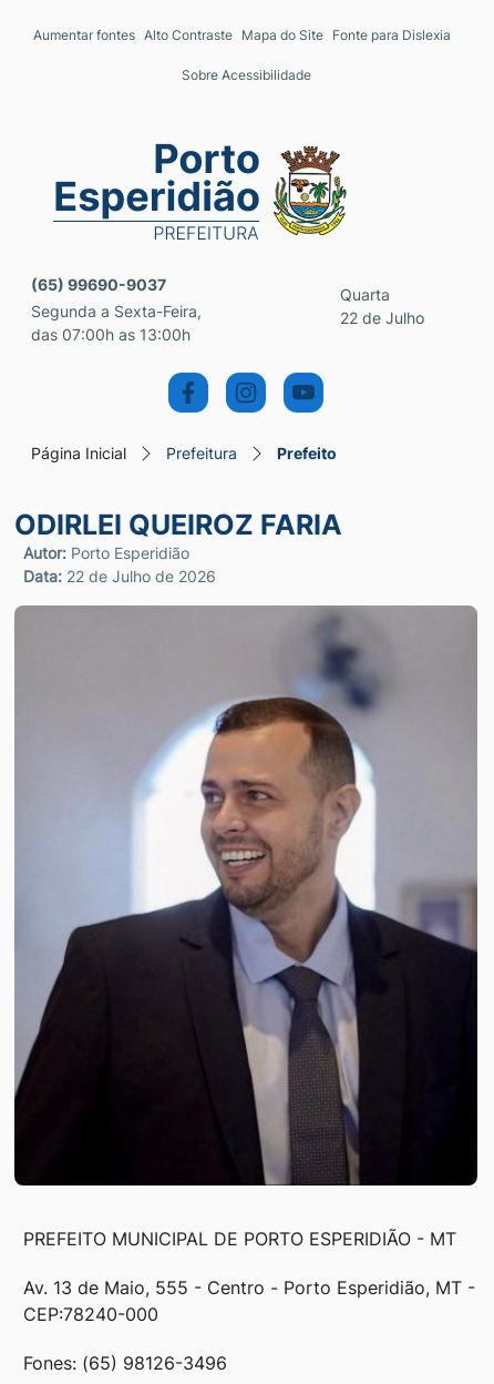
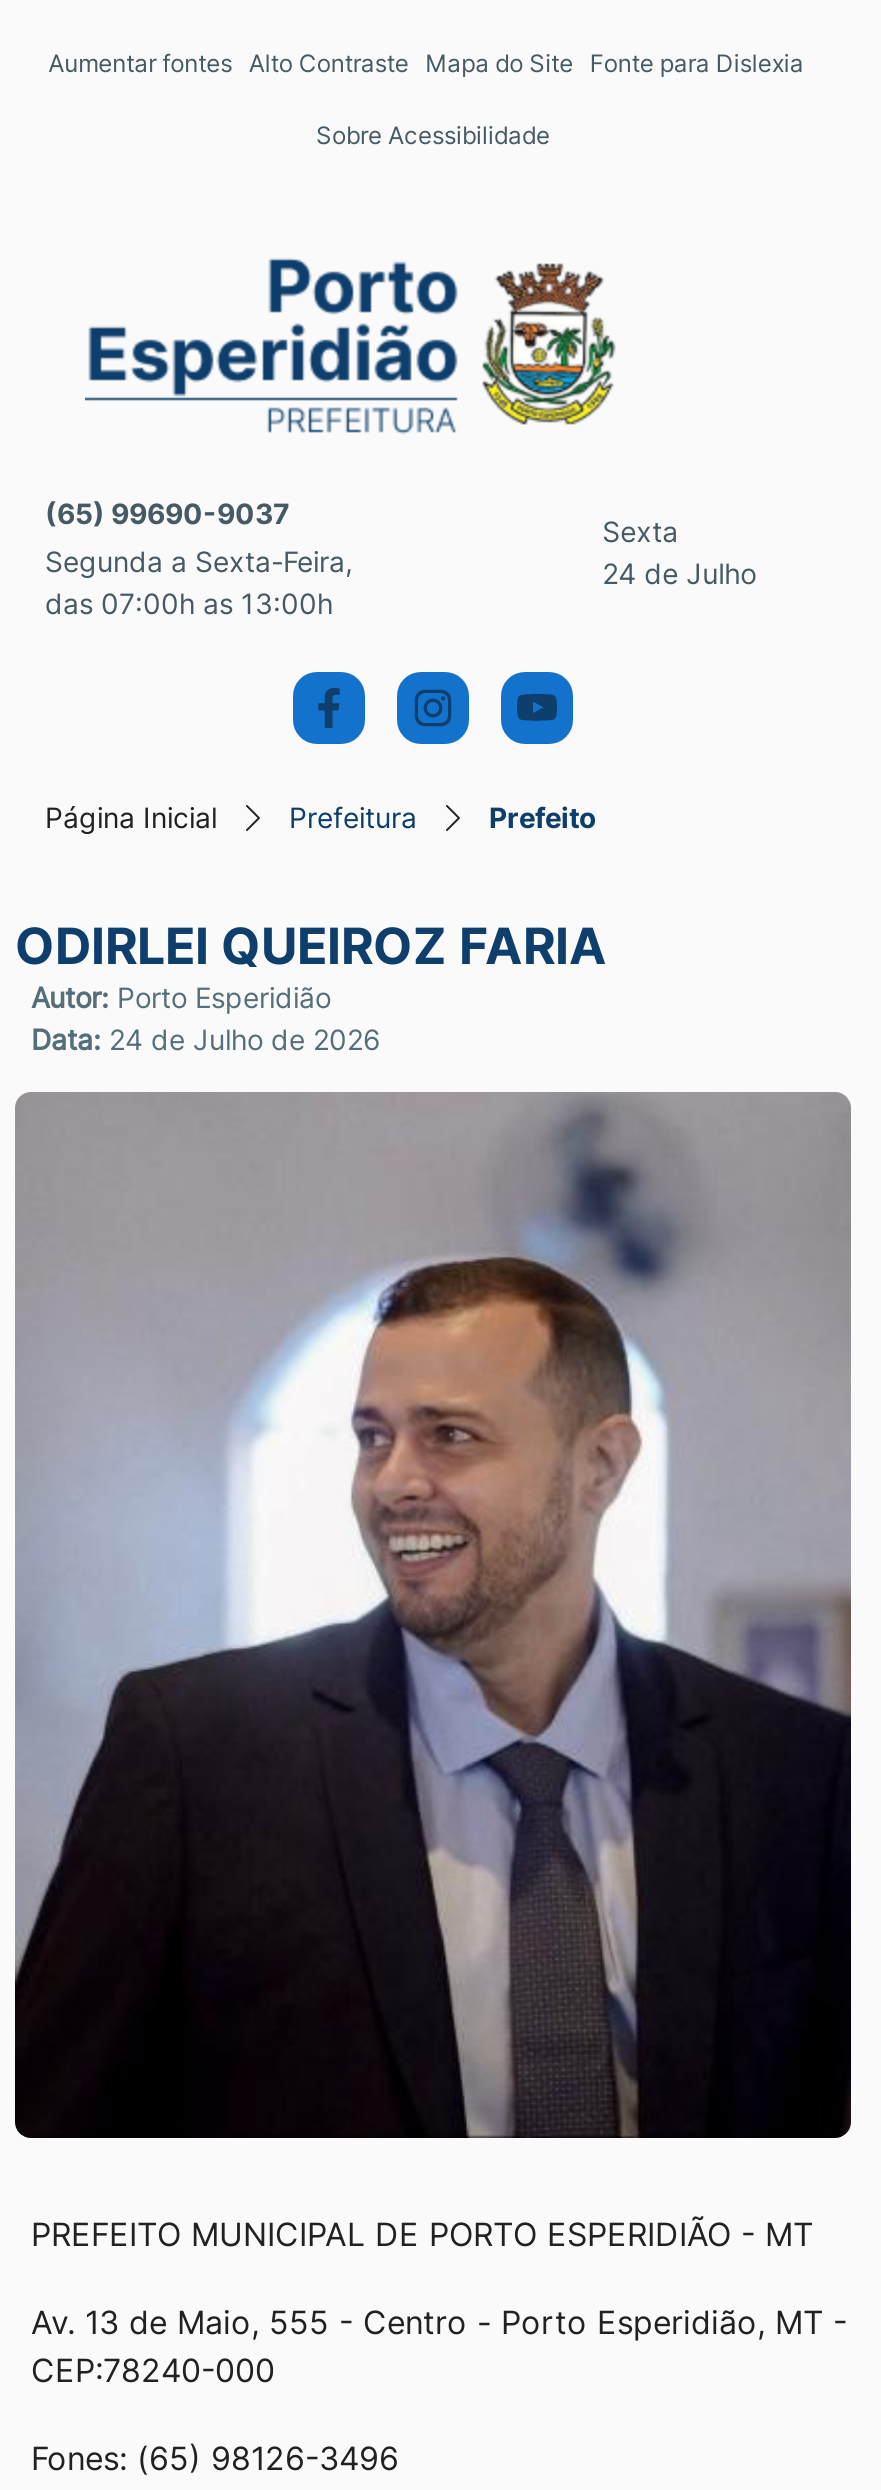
[340,285,424,327] Quarta | 22 de Julho -> [602,514,756,590] Sexta | 24 de Julho
[23,567,216,586] Data: 22 de Julho de 2026 -> [31,1022,381,1056] Data: 24 de Julho de 2026

